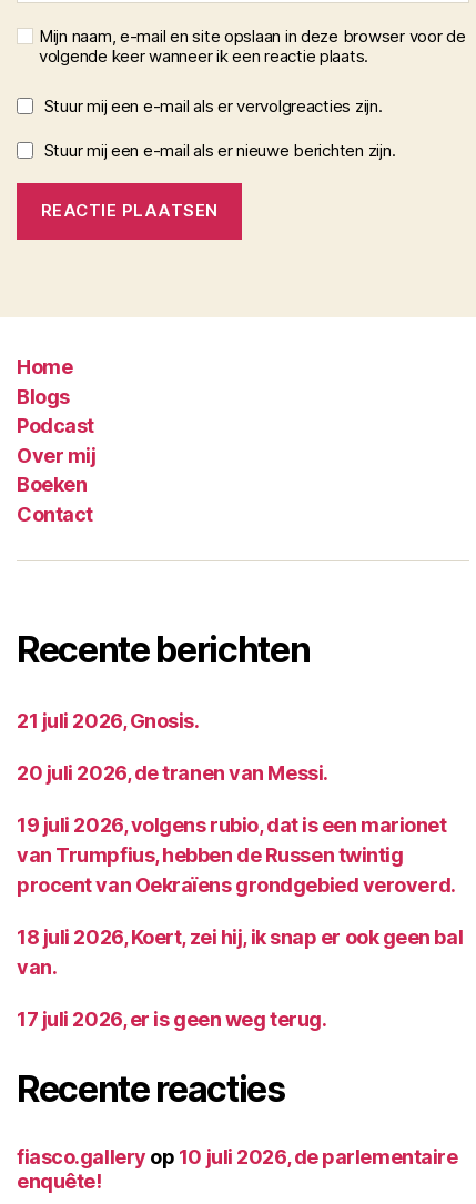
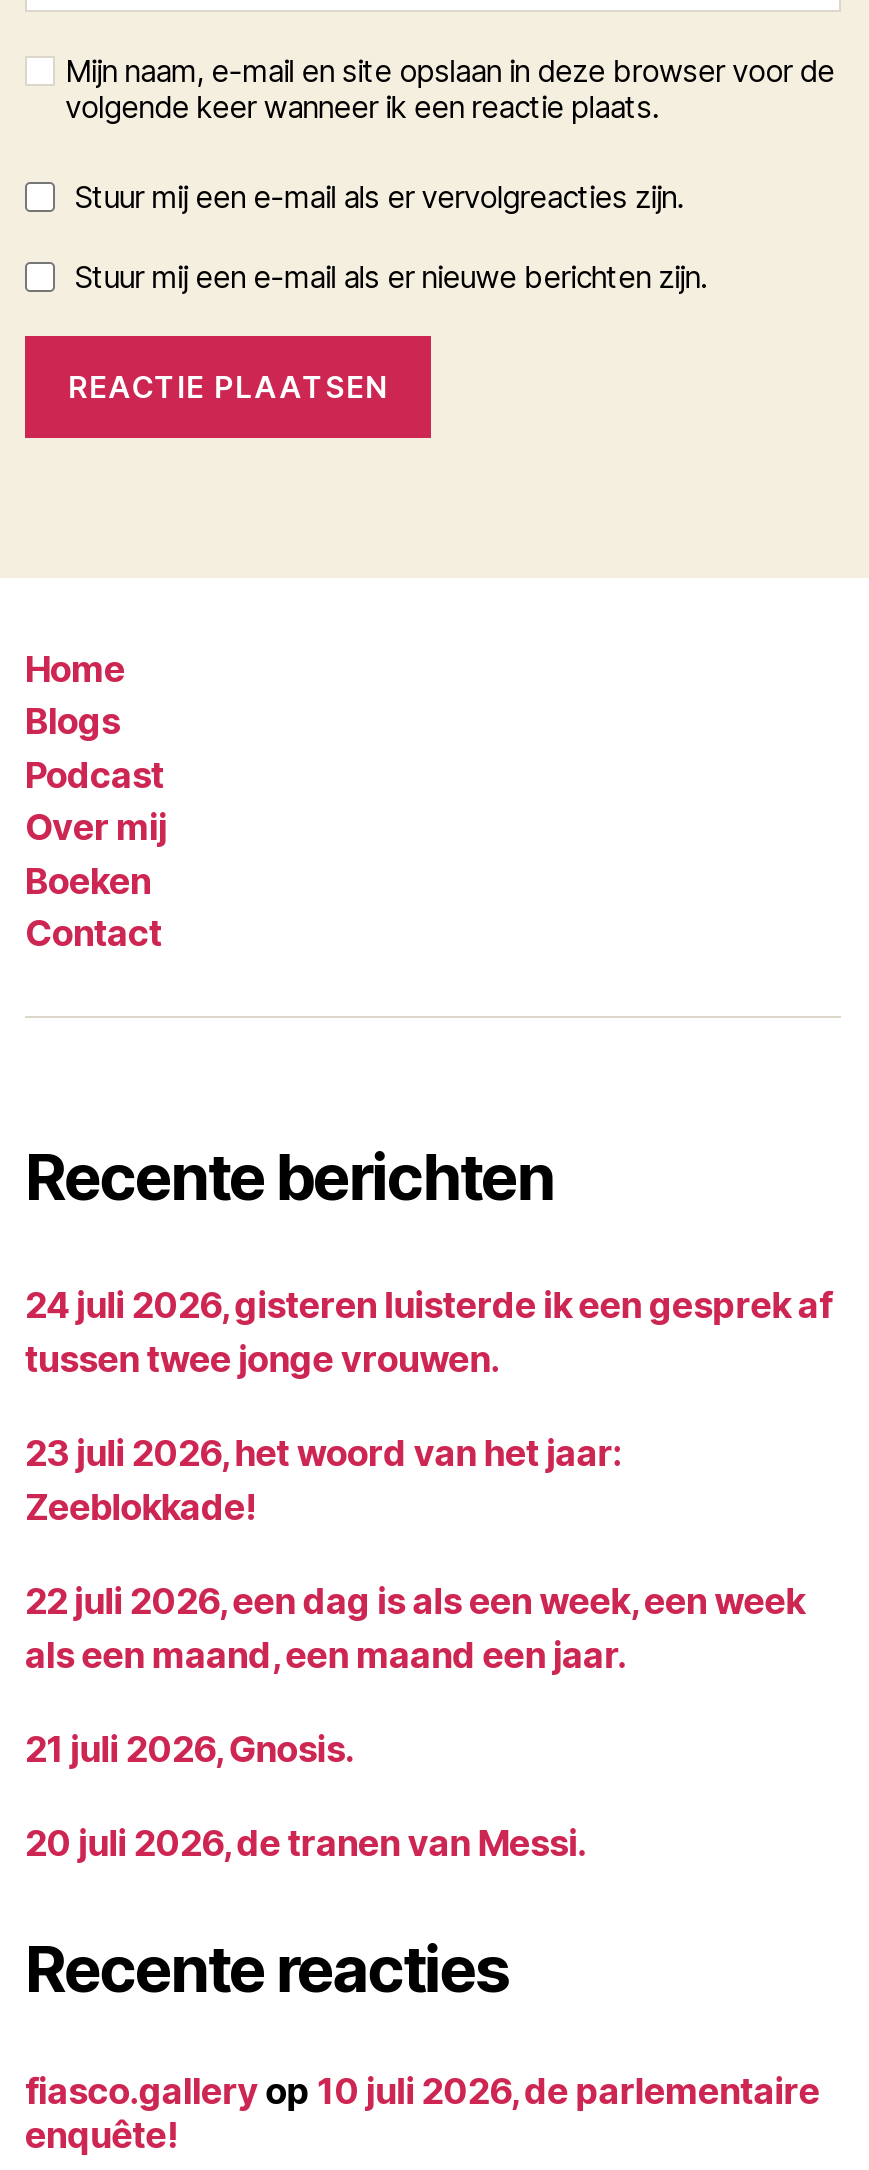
none -> [25,1284,832,1676] 24 juli 2026, gisteren luisterde ik een gesprek af | tussen twee jonge vrouwen. | 23 juli 2026, het woord van het jaar: | Zeeblokkade! | 22 juli 2026, een dag is als een week, een week | als een maand, een maand een jaar.
moved [17,709,328,784] -> [25,1728,586,1864]: 21 juli 2026, Gnosis. | 20 juli 2026, de tranen van Messi.
[17,813,463,1031] 19 juli 2026, volgens rubio, dat is een marionet | van Trumpfius, hebben de Russen twintig | procent van Oekraïens grondgebied veroverd. | 18 juli 2026, Koert, zei hij, ik snap er ook geen bal | van. | 17 juli 2026, er is geen weg terug. -> none

